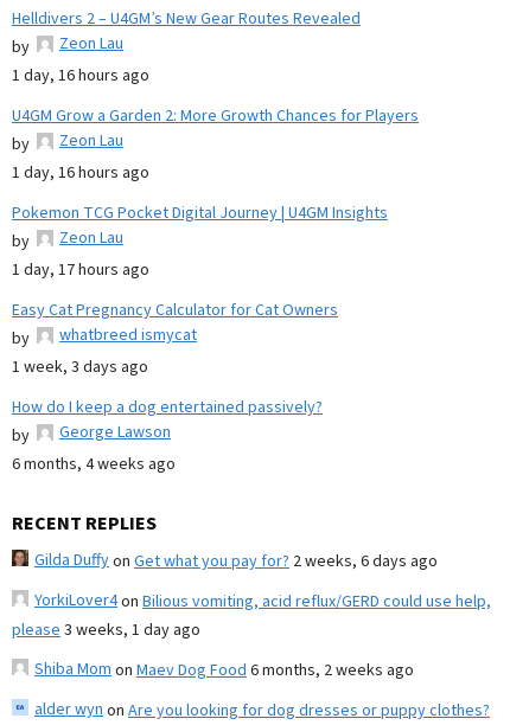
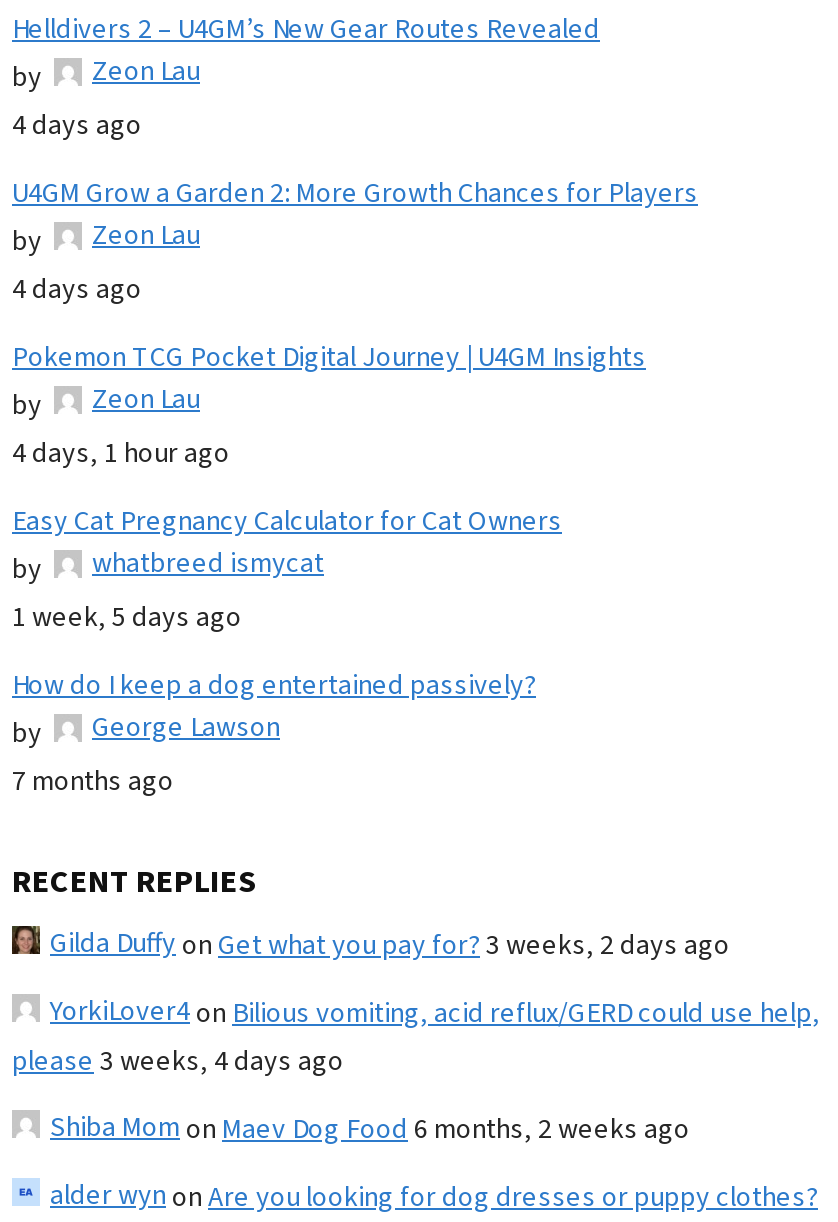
[12,64,149,87] 1 day, 16 hours ago -> [12,105,142,145] 4 days ago
[12,161,149,184] 1 day, 16 hours ago -> [12,269,142,309] 4 days ago
[12,258,149,282] 1 day, 17 hours ago -> [12,433,230,473] 4 days, 1 hour ago
[12,355,148,379] 1 week, 3 days ago -> [12,597,242,637] 1 week, 5 days ago
[12,452,176,476] 6 months, 4 weeks ago -> [12,761,174,801] 7 months ago
[34,548,438,573] Gilda Duffyon Get what you pay for? 2 weeks, 6 days ago -> [50,923,730,965] Gilda Duffyon Get what you pay for? 3 weeks, 2 days ago
[12,618,200,642] please 3 weeks, 1 day ago -> [12,1041,344,1081] please 3 weeks, 4 days ago

